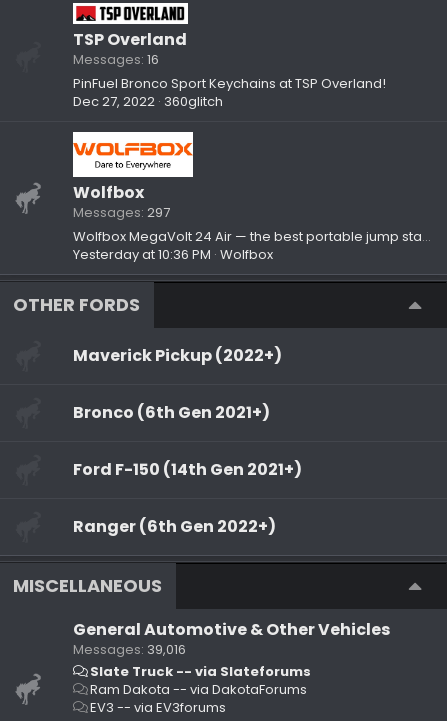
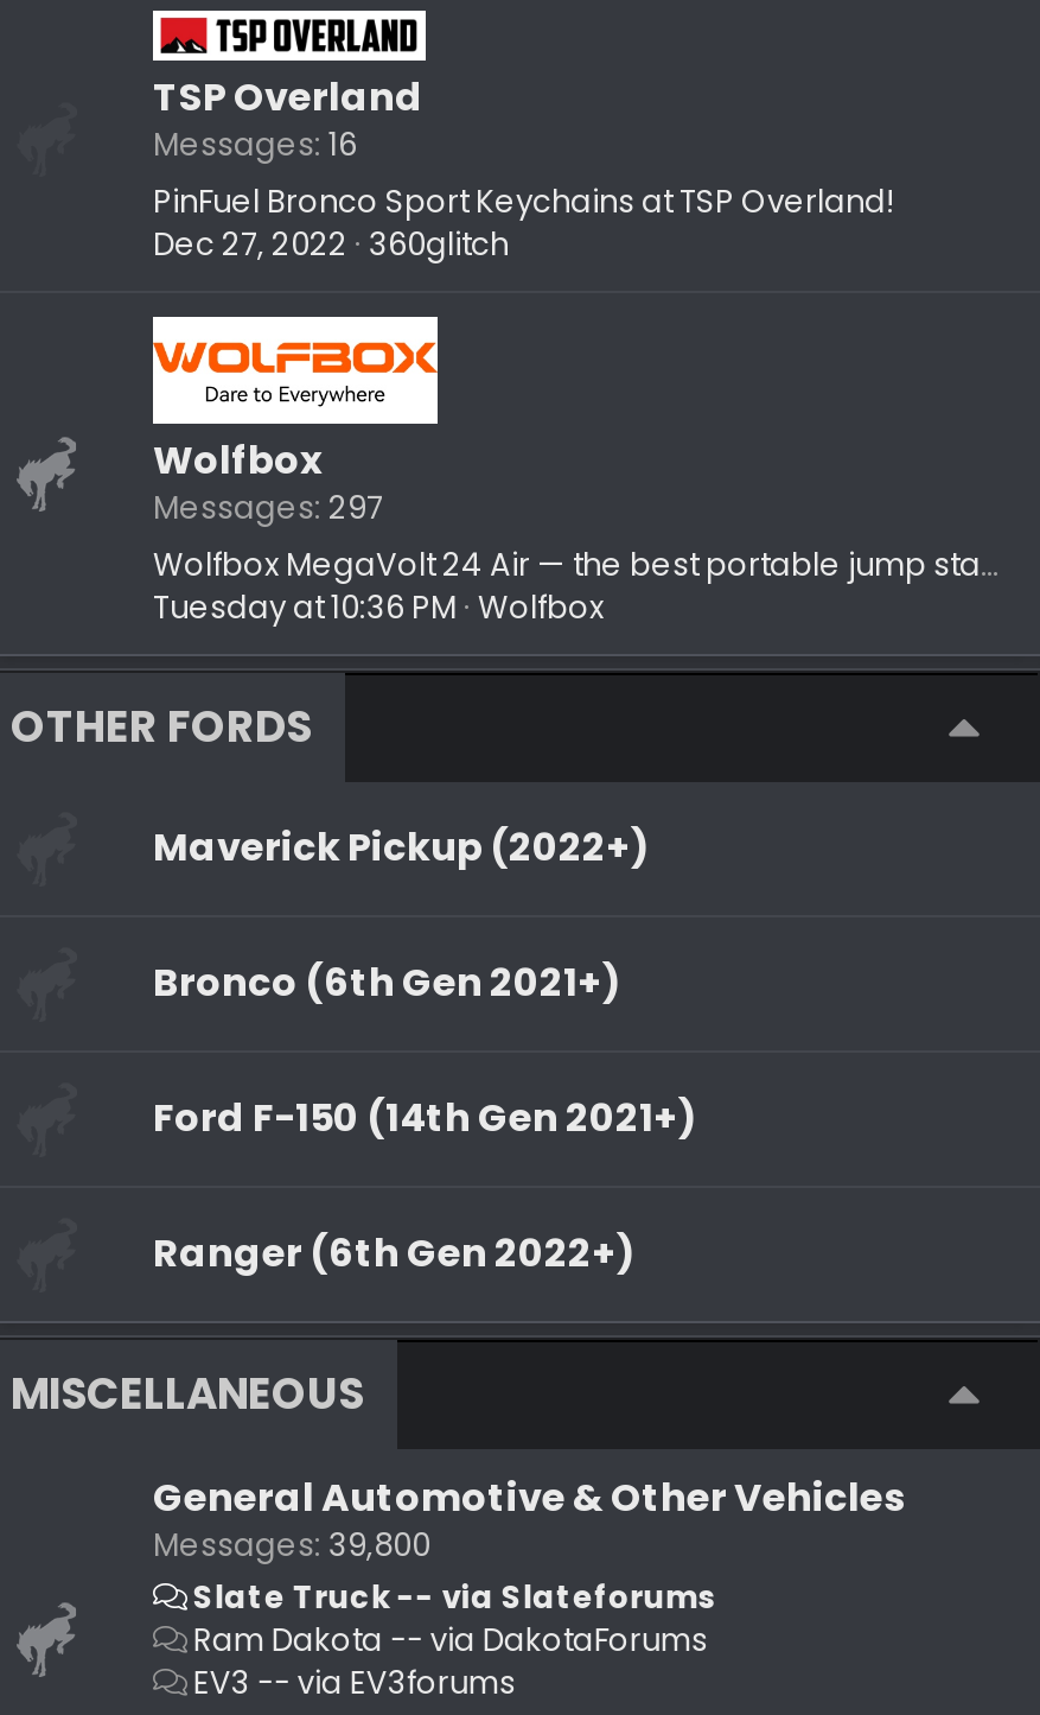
[73,245,273,264] Yesterday at 10:36 PM Wolfbox -> [153,585,604,630] Tuesday at 10:36 PM Wolfbox
[73,640,186,659] Messages 39,016 -> [153,1523,430,1568] Messages 39,800

